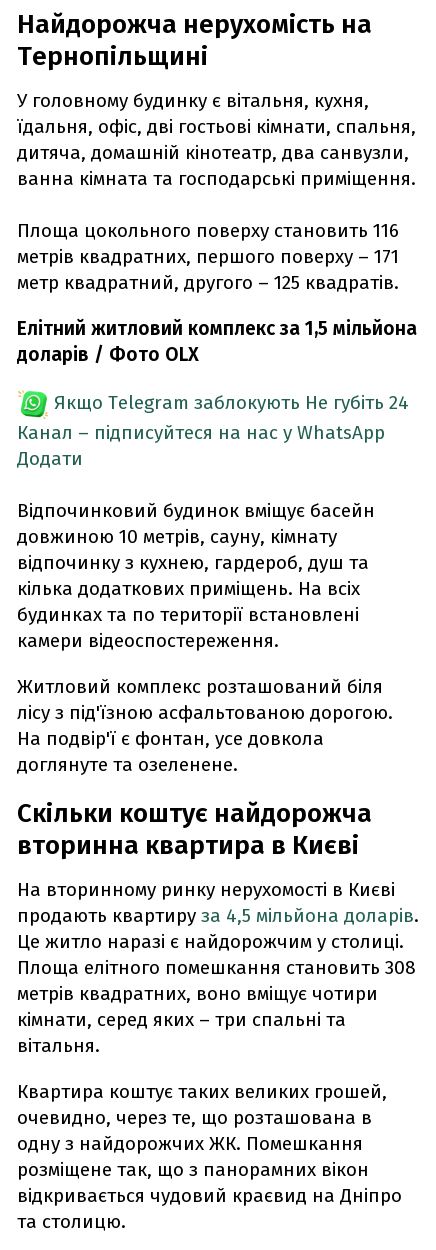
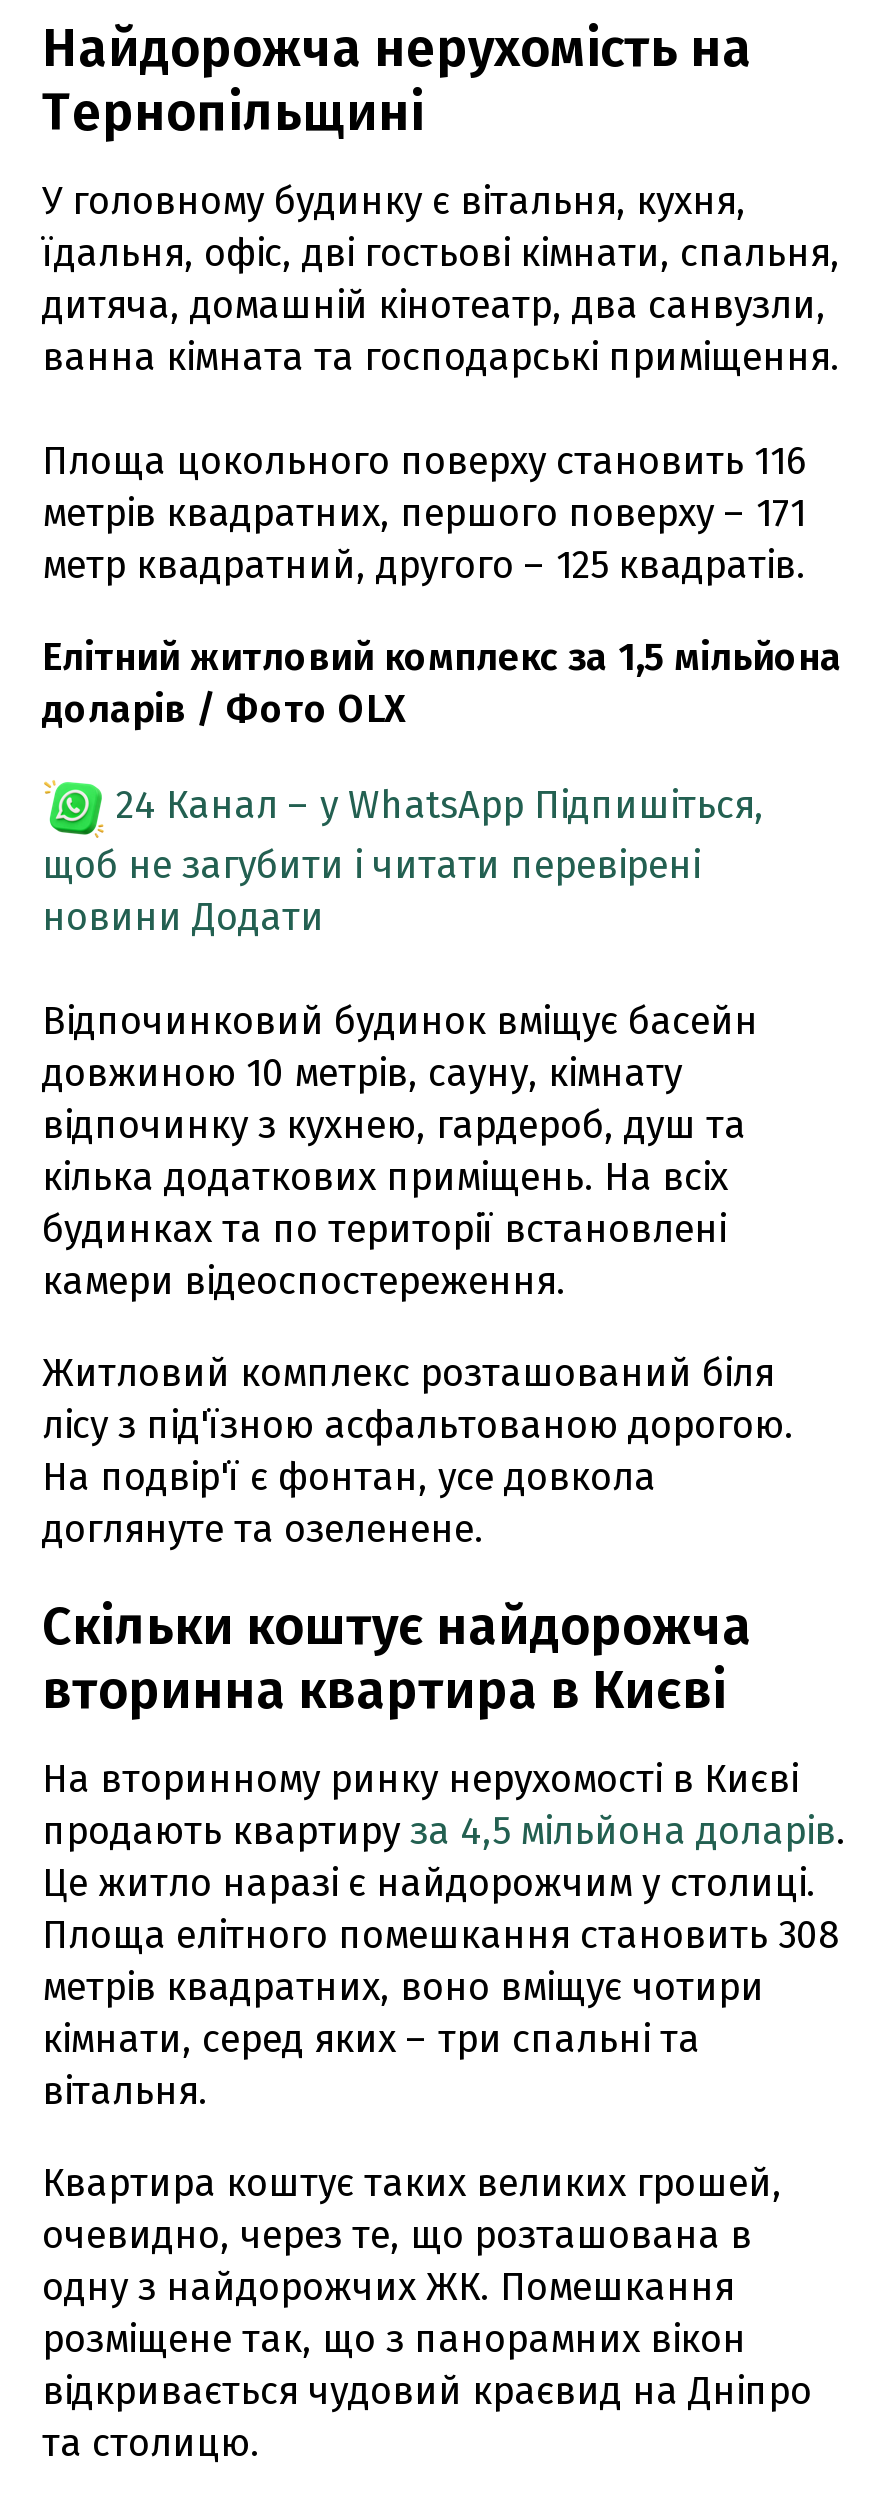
[17,391,409,470] Якщо Telegram заблокують Не губіть 24 | Канал – підписуйтеся на нас у WhatsApp | Додати -> [42,781,764,939] 24 Канал – у WhatsApp Підпишіться, | щоб не загубити і читати перевірені | новини Додати

